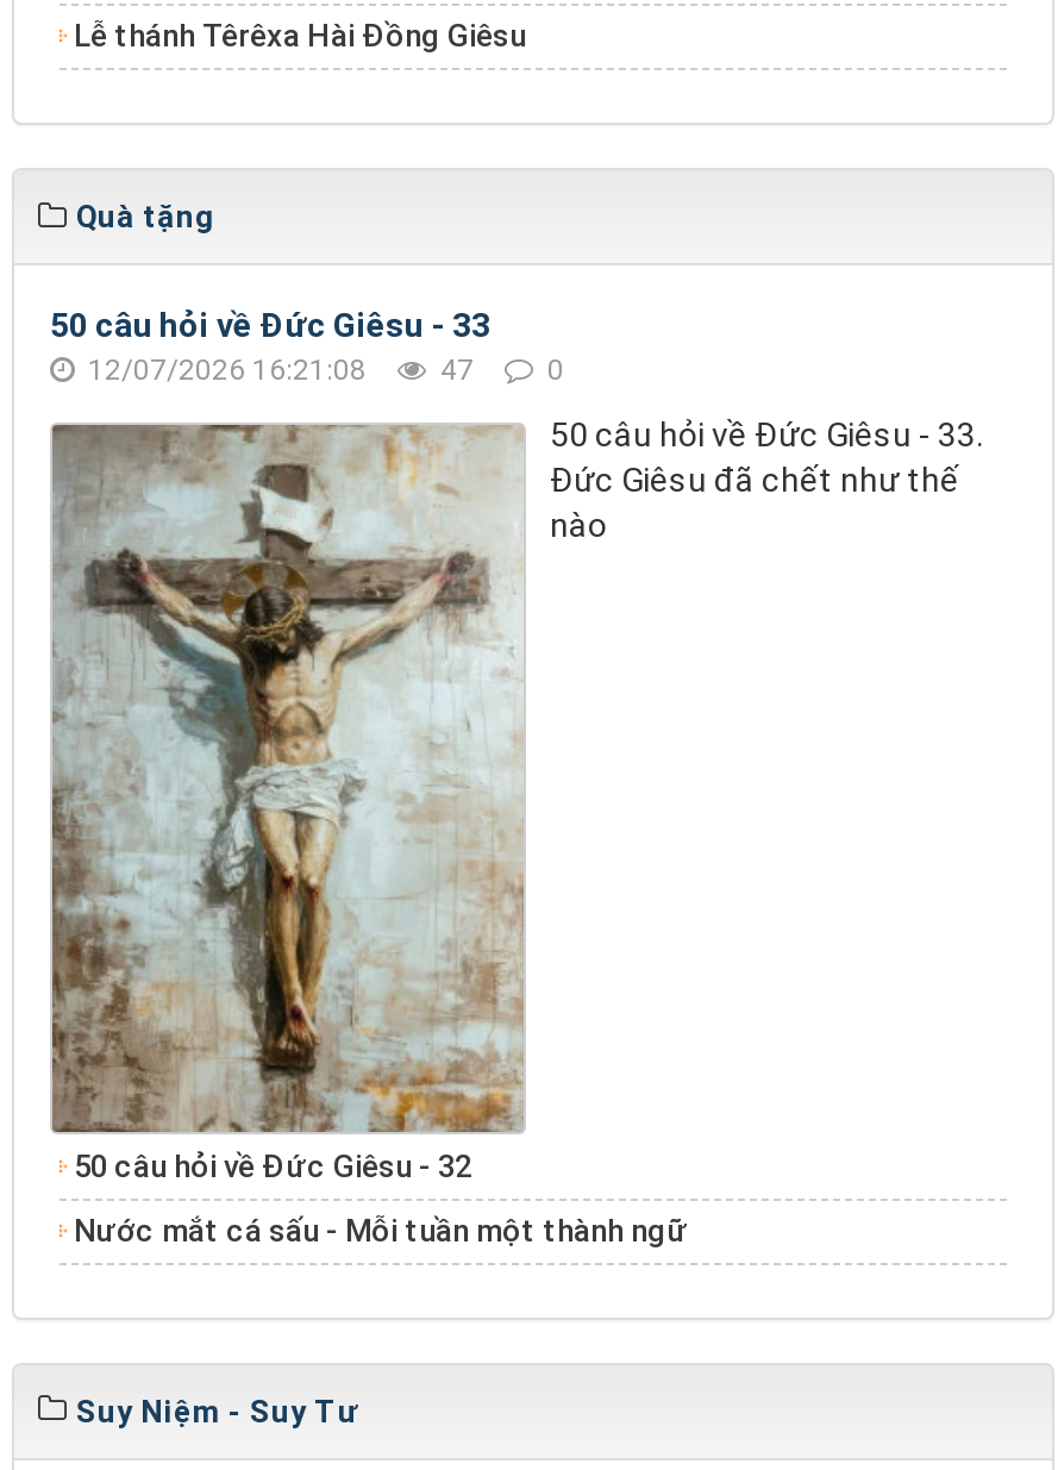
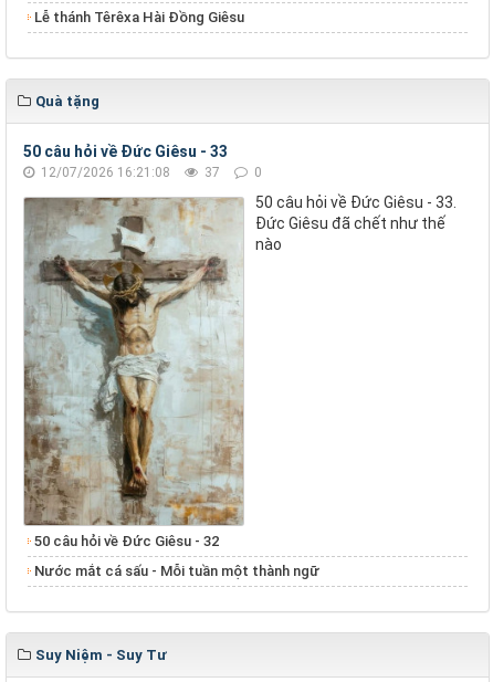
[81,354,564,387] 12/07/2026 16:21:08 47 0 -> [38,165,262,180] 12/07/2026 16:21:08 37 0

